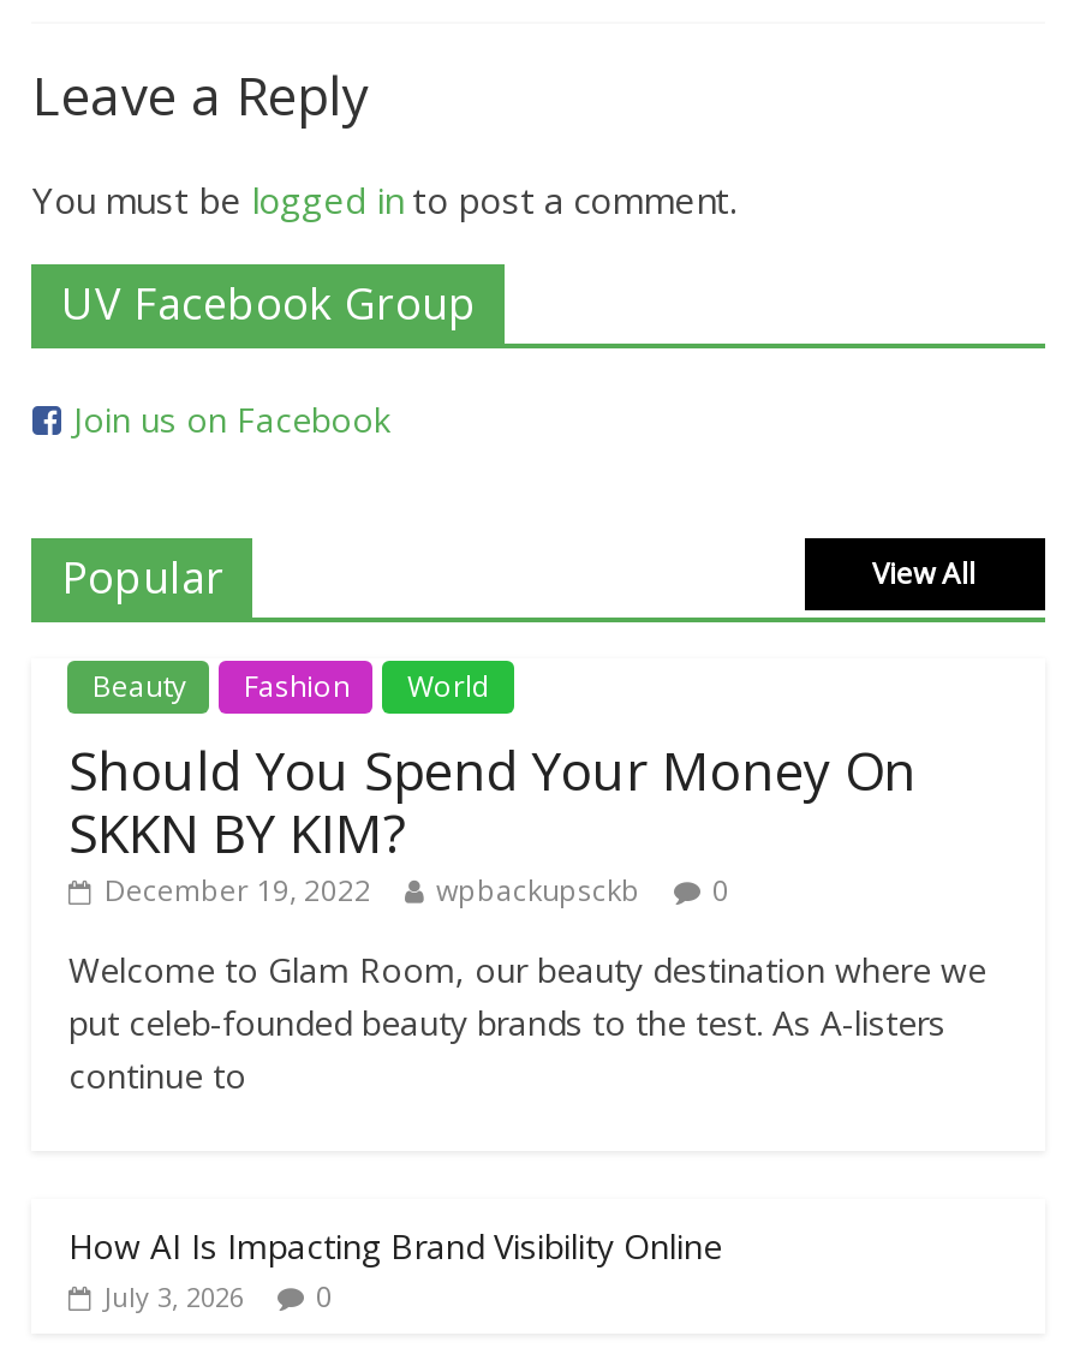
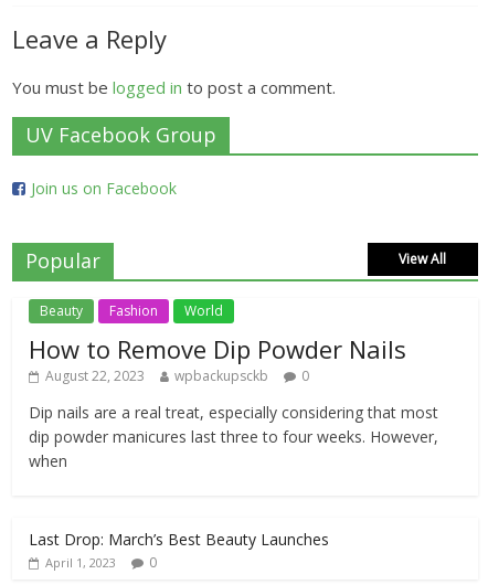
[68,732,916,910] Should You Spend Your Money On | SKKN BY KIM? | December 19, 2022 -> [29,332,407,385] How to Remove Dip Powder Nails | August 22, 2023
[68,946,986,1098] Welcome to Glam Room, our beauty destination where we | put celeb-founded beauty brands to the test. As A-listers | continue to -> [29,402,439,471] Dip nails are a real treat, especially considering that most | dip powder manicures last three to four weeks. However, | when
[68,1223,722,1314] How AI Is Impacting Brand Visibility Online | July 3, 2026 -> [29,528,329,570] Last Drop: March’s Best Beauty Launches | April 1, 2023

